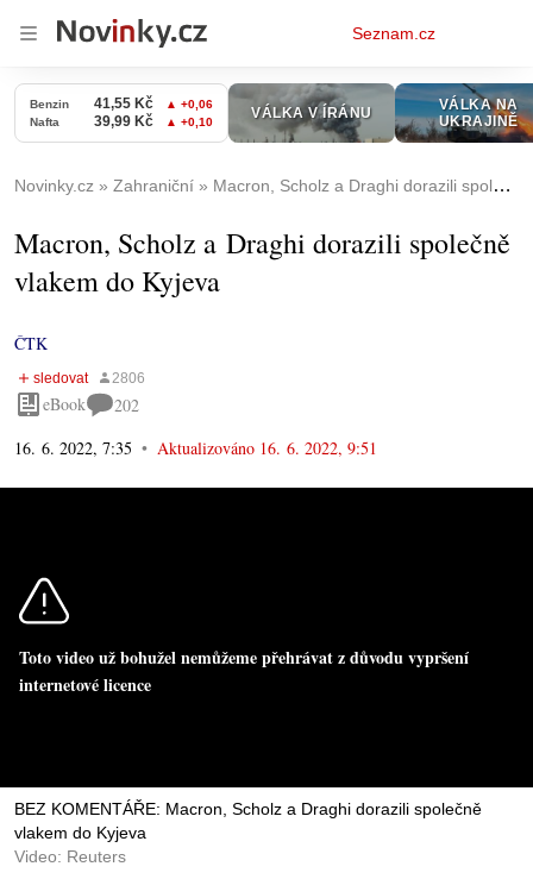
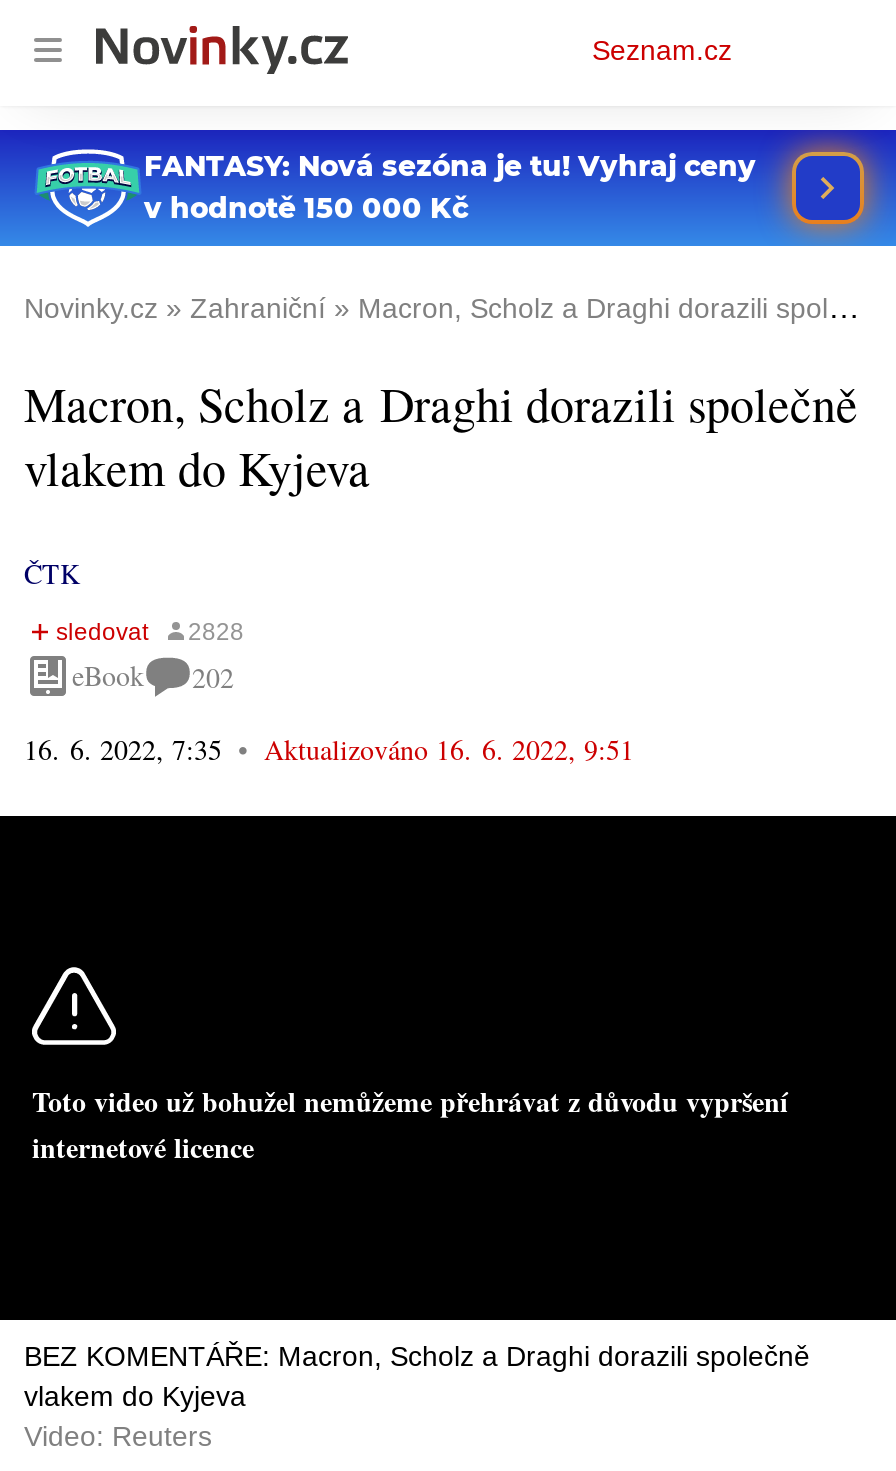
[4,81,529,149] [image] -> [6,128,890,248] [image]

